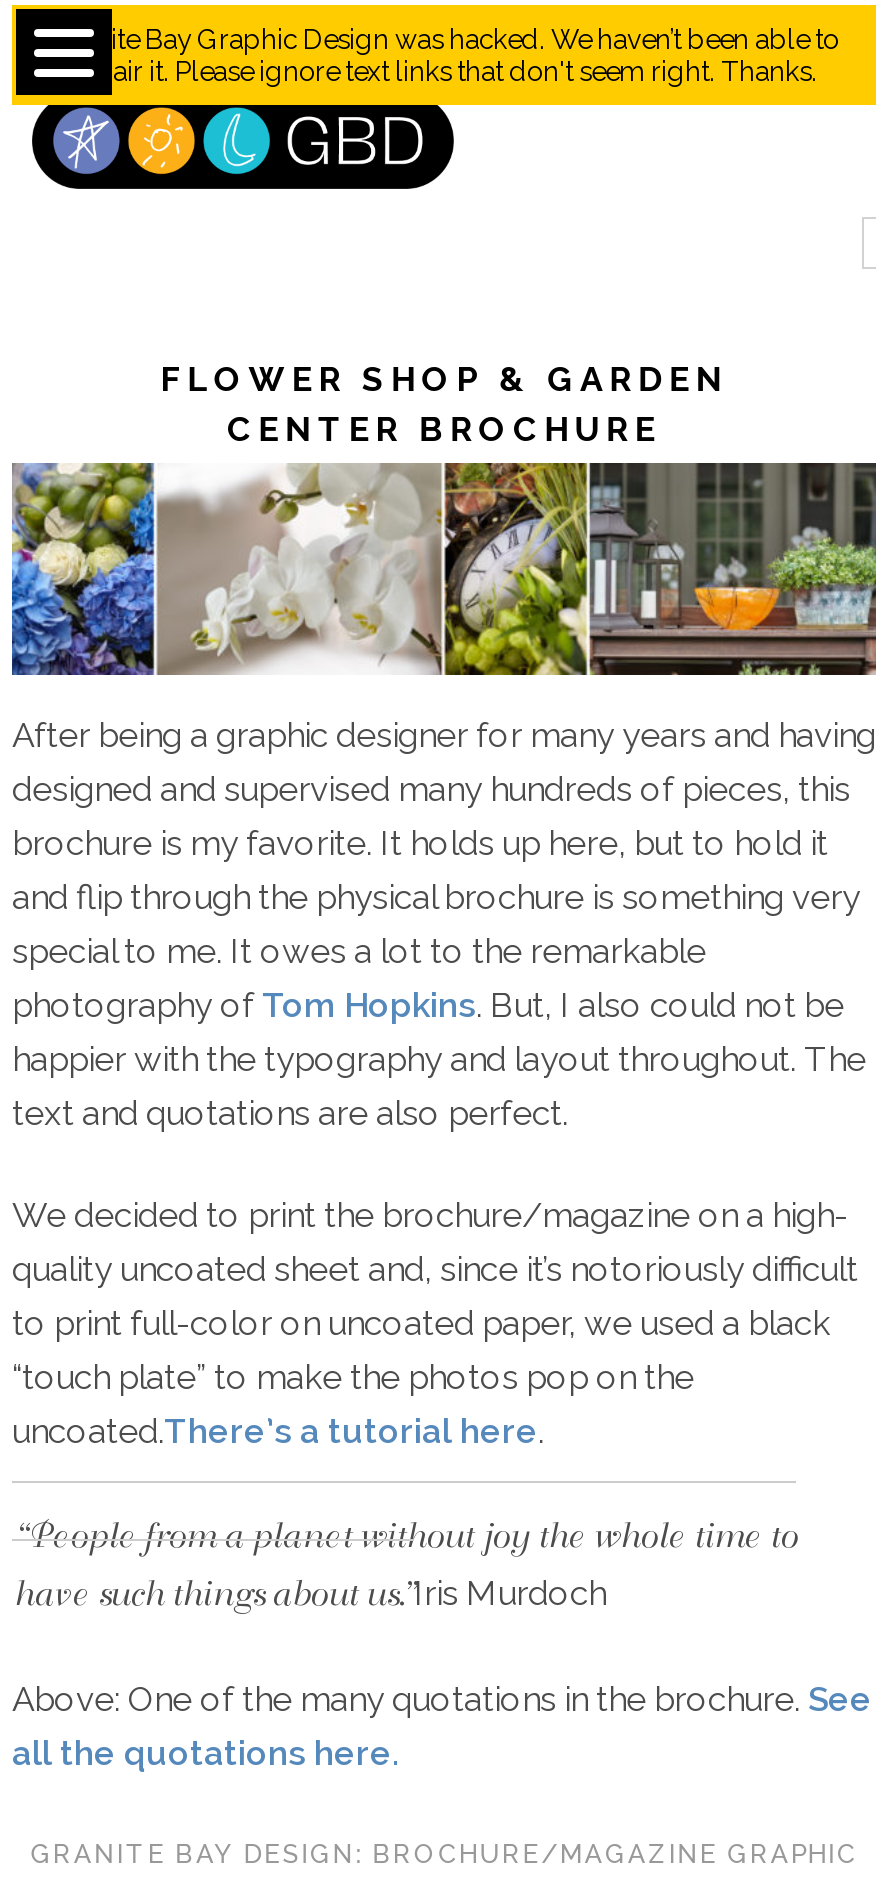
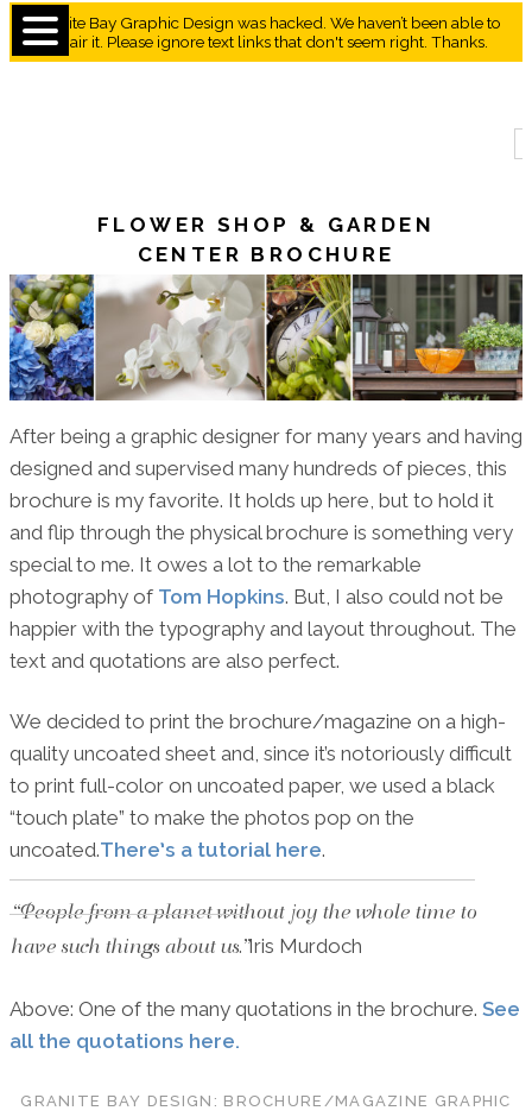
[30,103,456,191] [image] -> none

